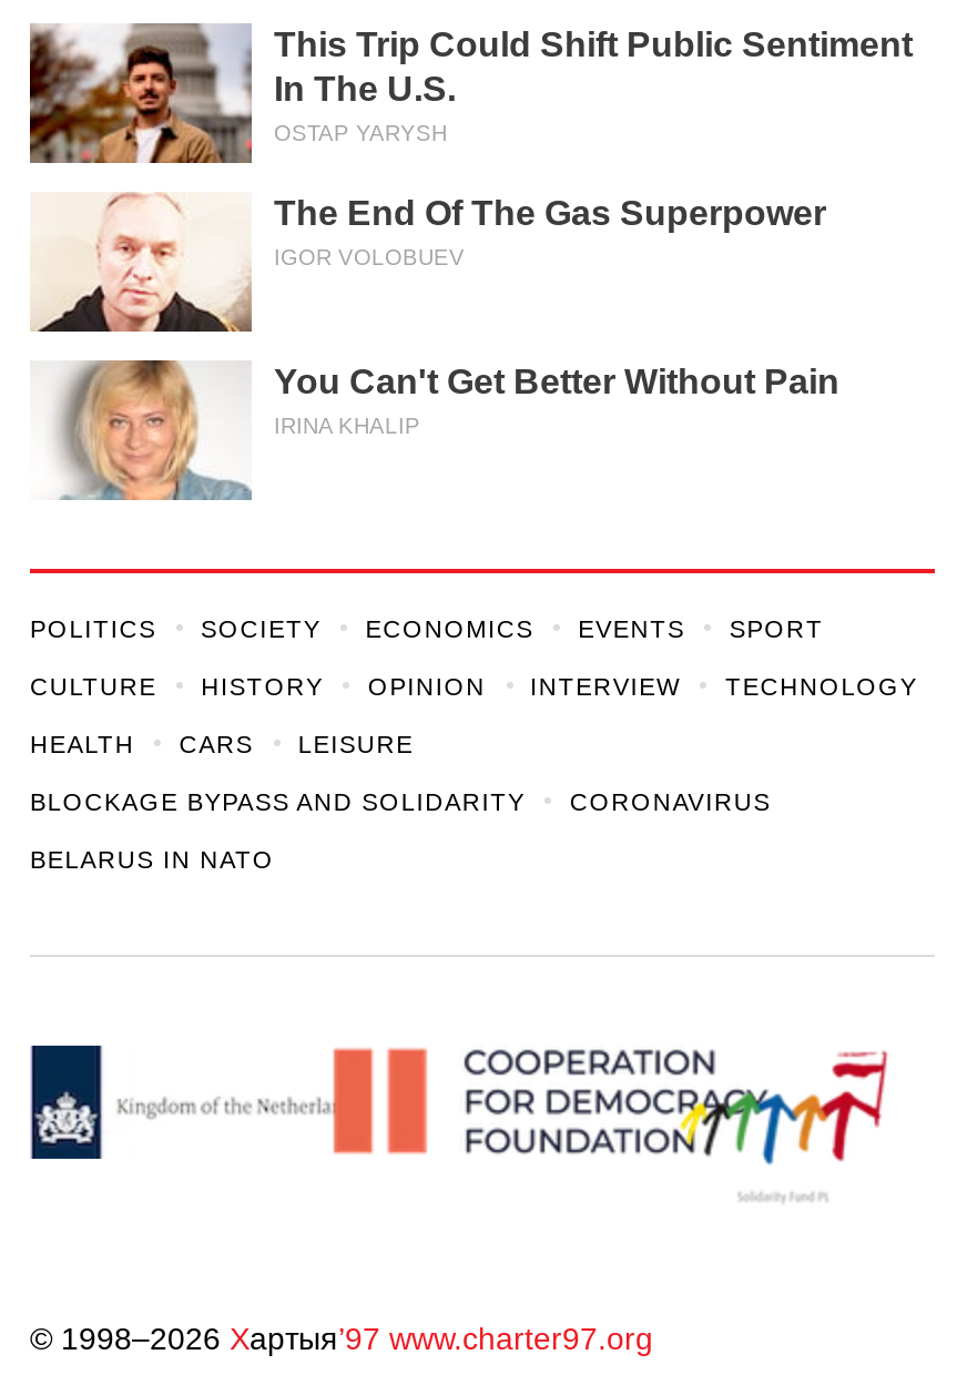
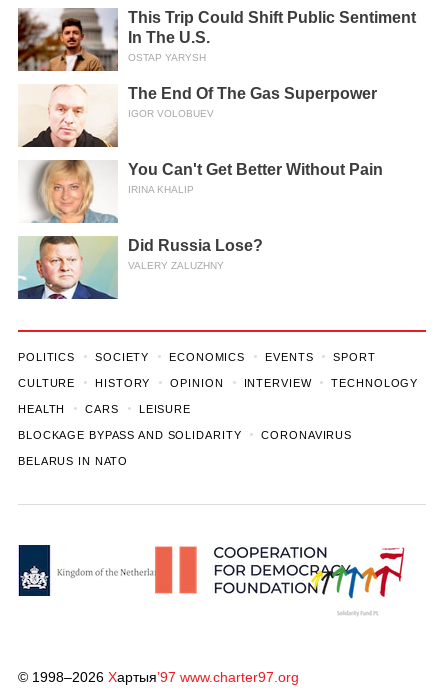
none -> [17,235,263,300] [image] | Did Russia Lose? | VALERY ZALUZHNY

